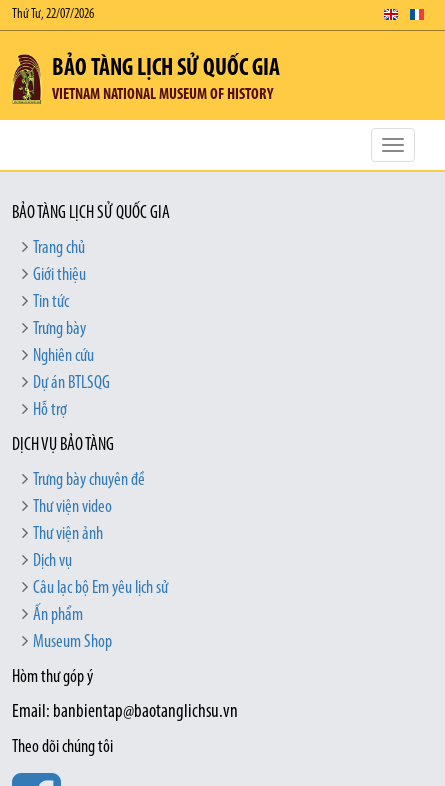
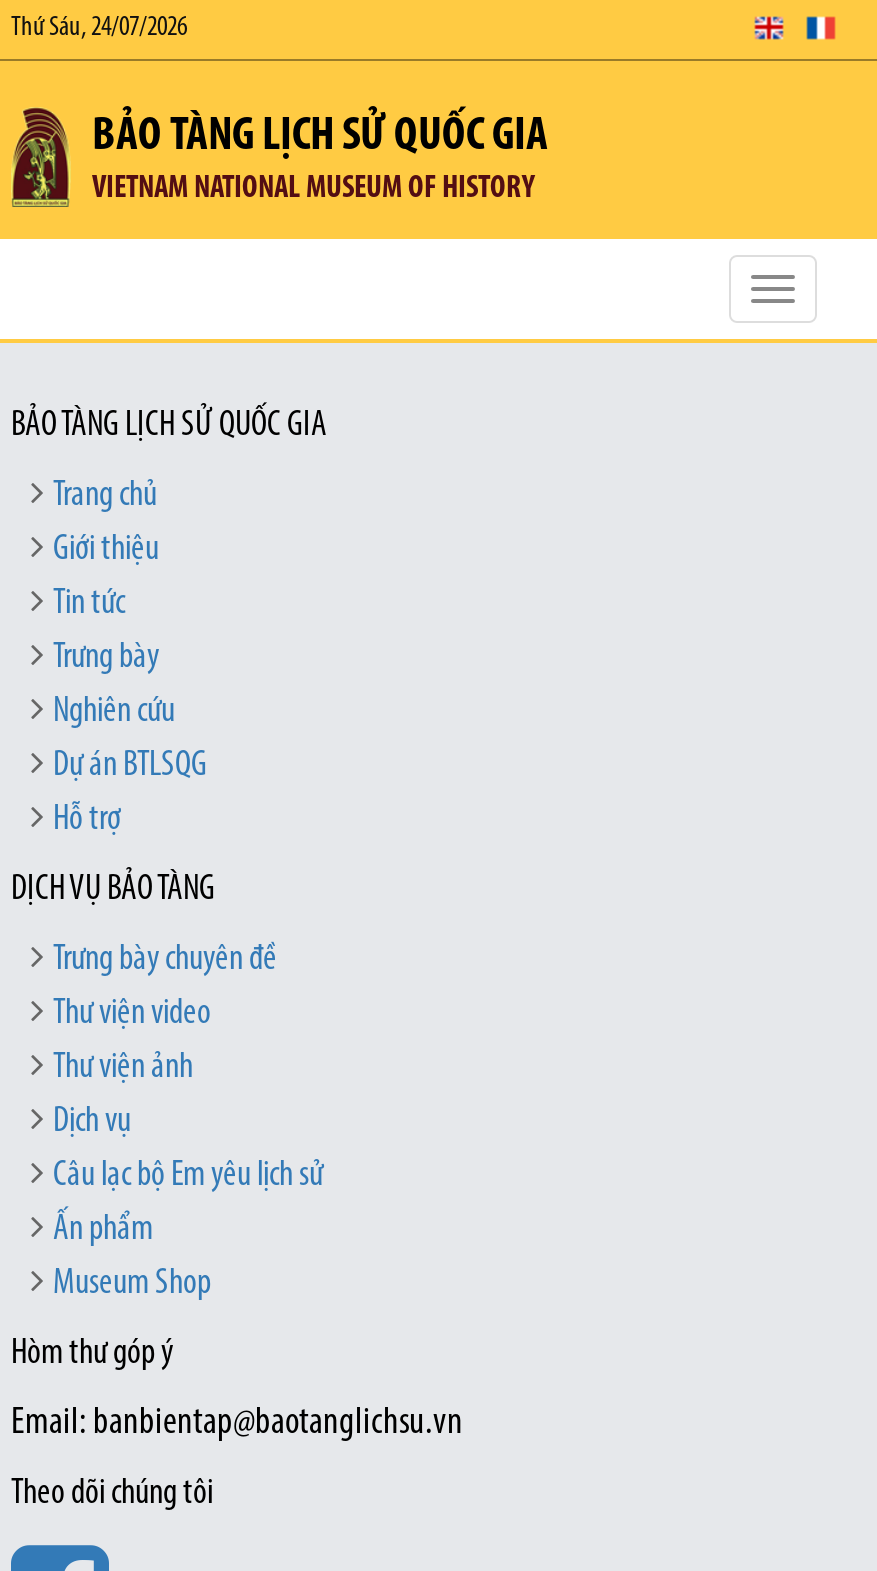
[12,7,94,22] Thứ Tư, 22/07/2026 -> [11,13,187,43] Thứ Sáu, 24/07/2026

